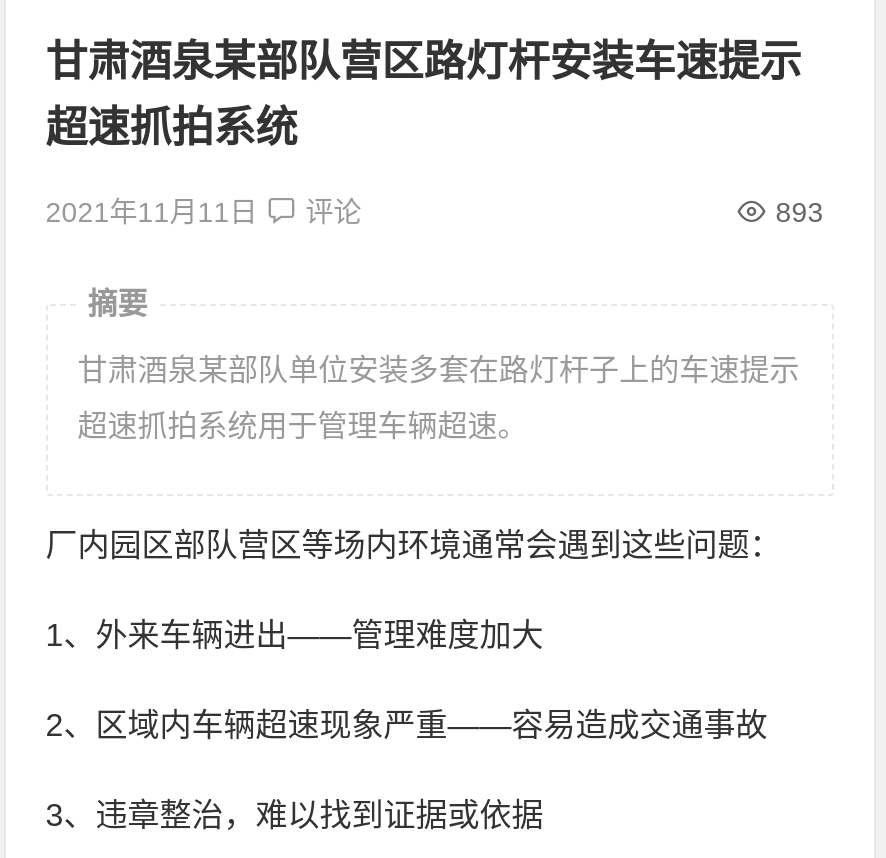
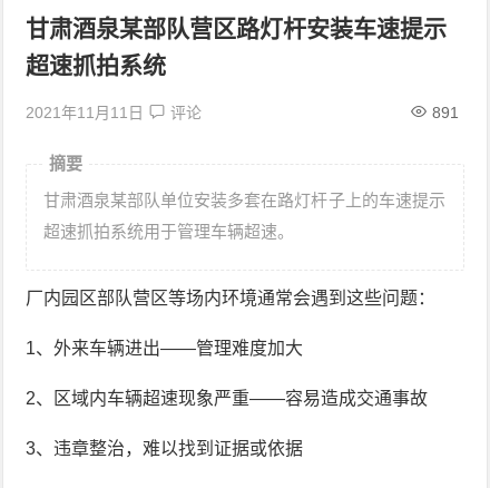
[775,196,823,228] 893 -> [432,104,458,121] 891

